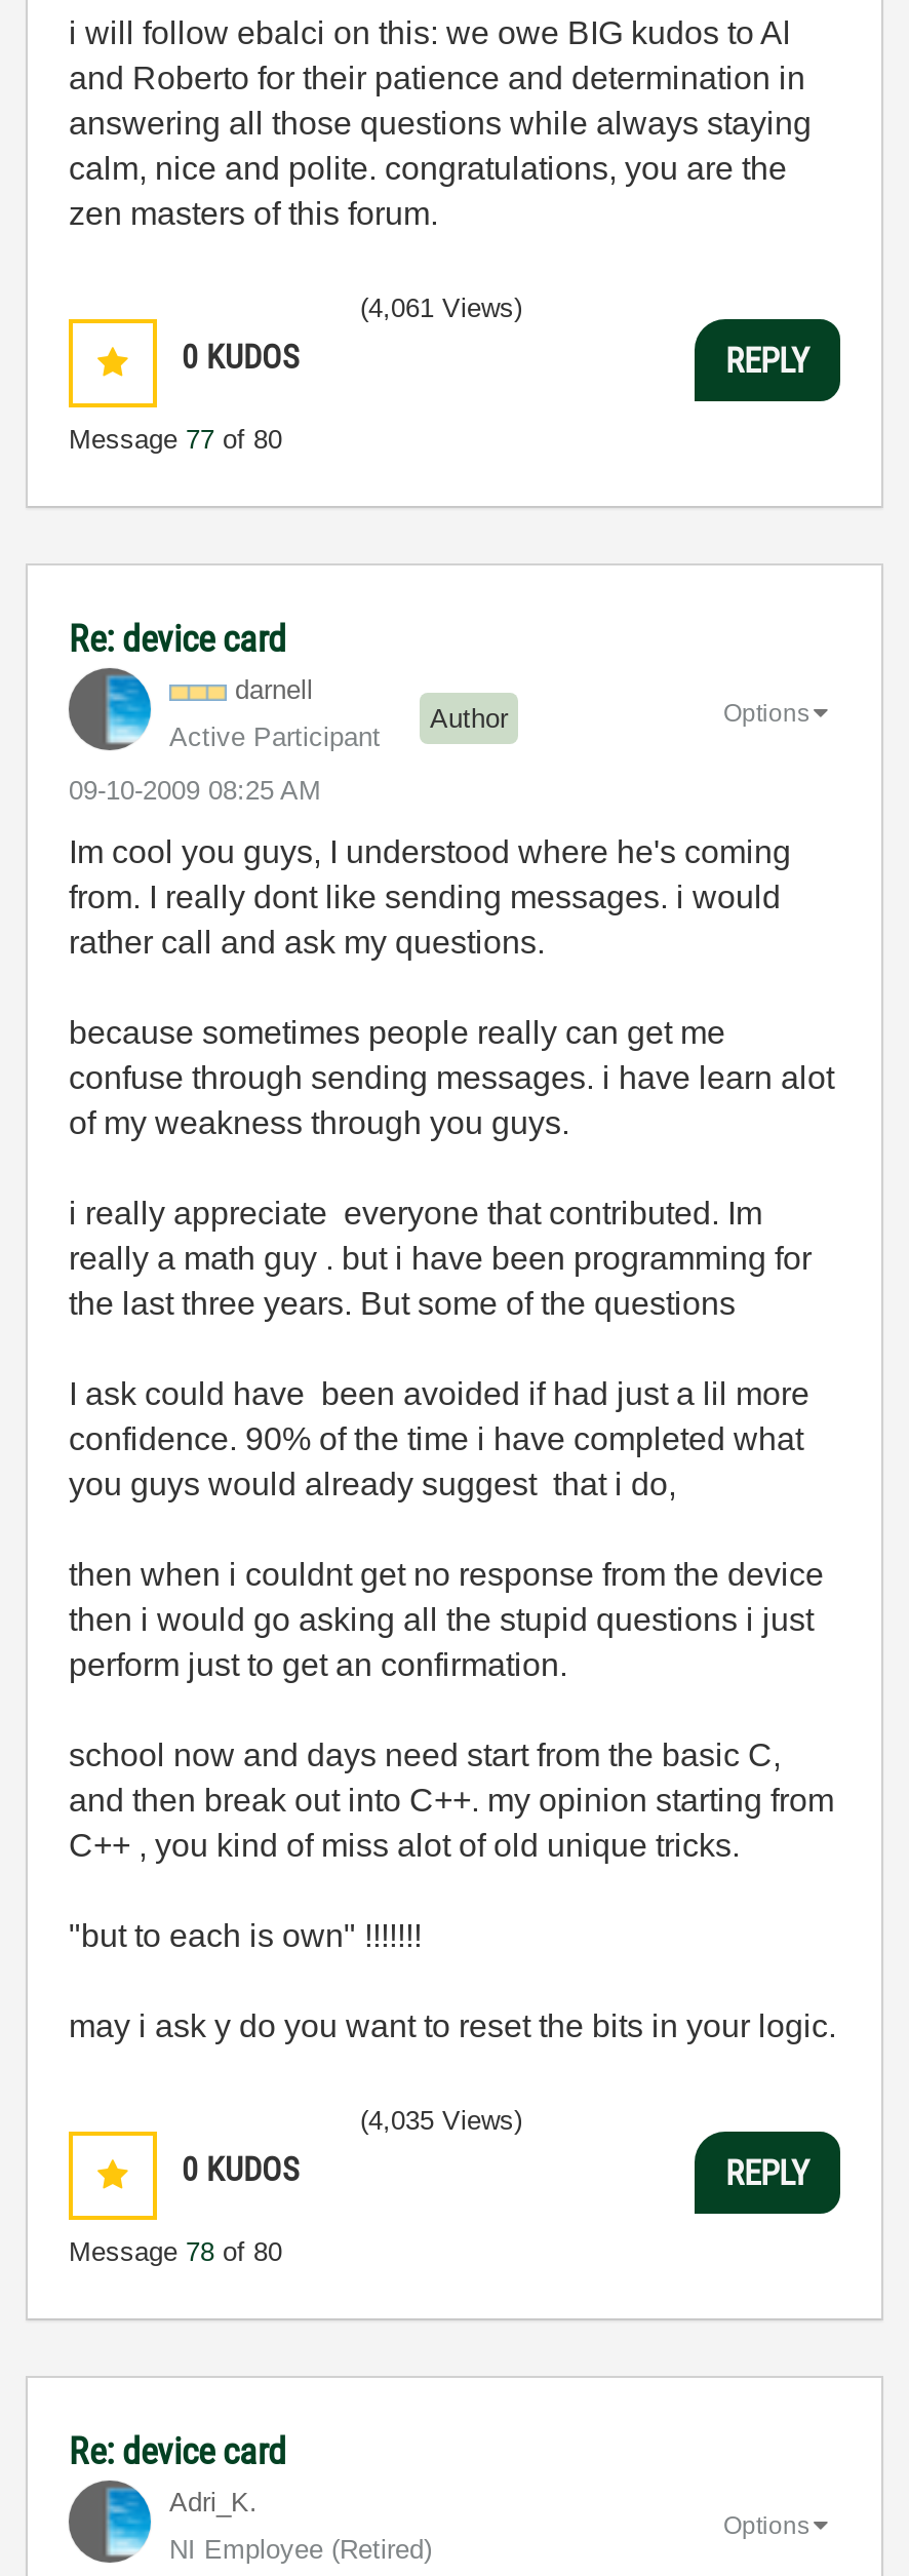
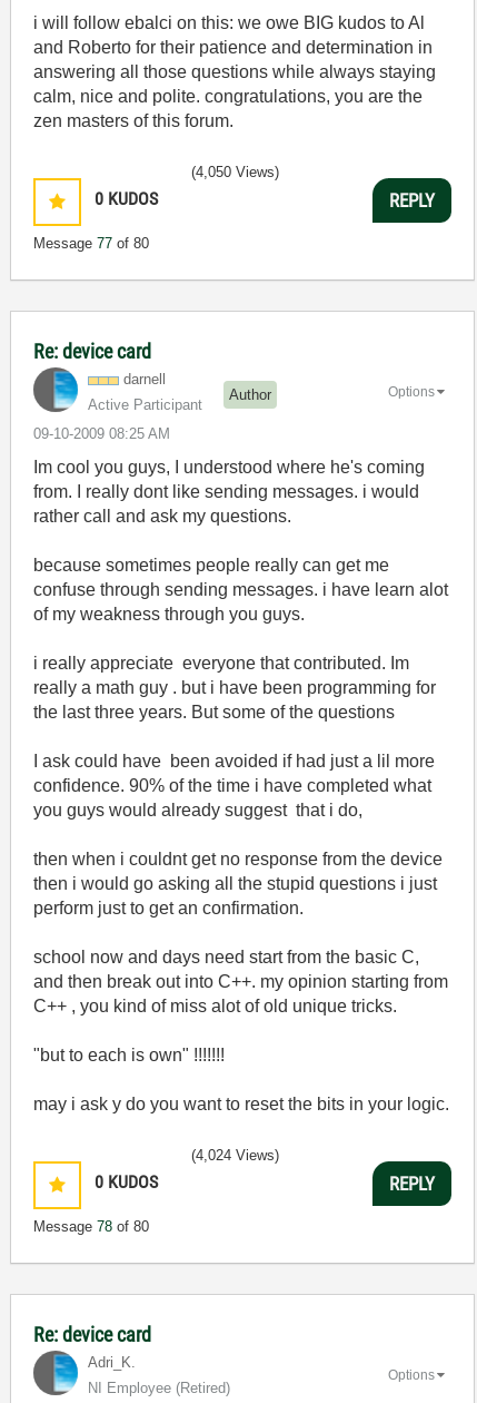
[360,292,522,323] (4,061 Views) -> [191,164,279,180] (4,050 Views)
[360,2105,522,2136] (4,035 Views) -> [191,1147,279,1164] (4,024 Views)

